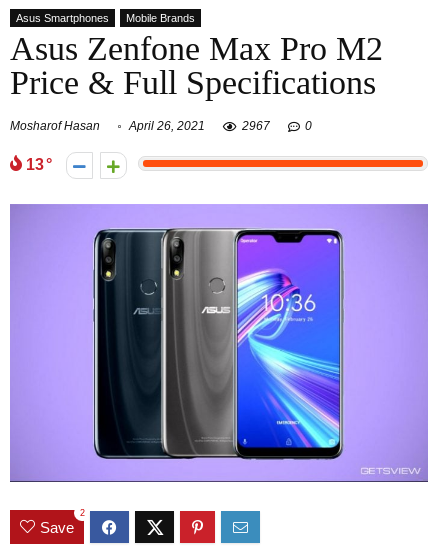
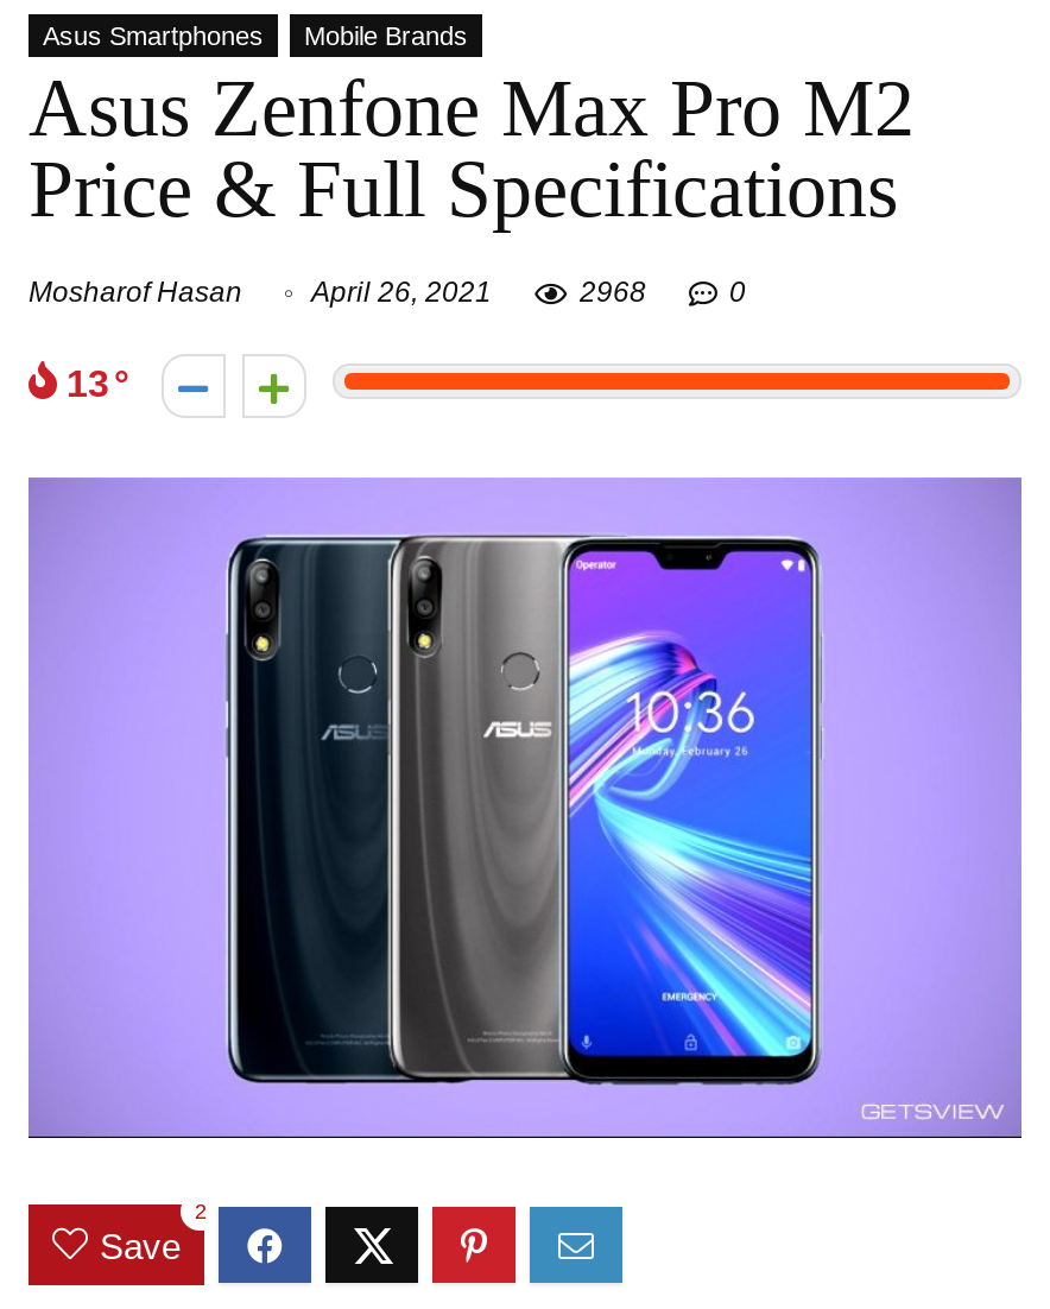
[242,119,270,133] 2967 -> [580,276,646,309] 2968

